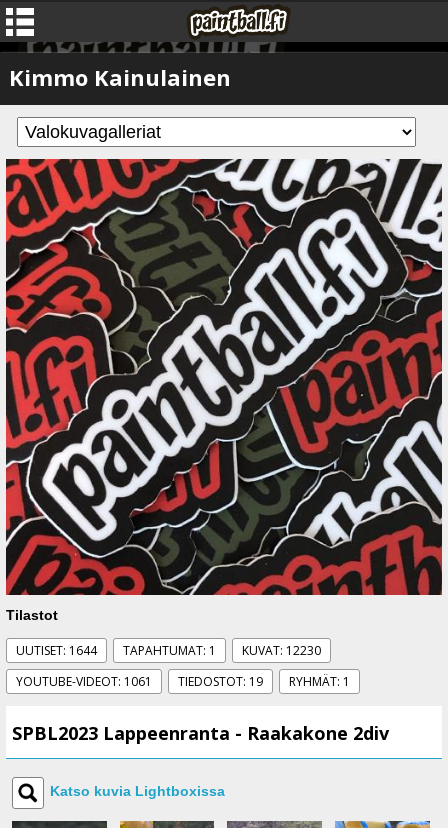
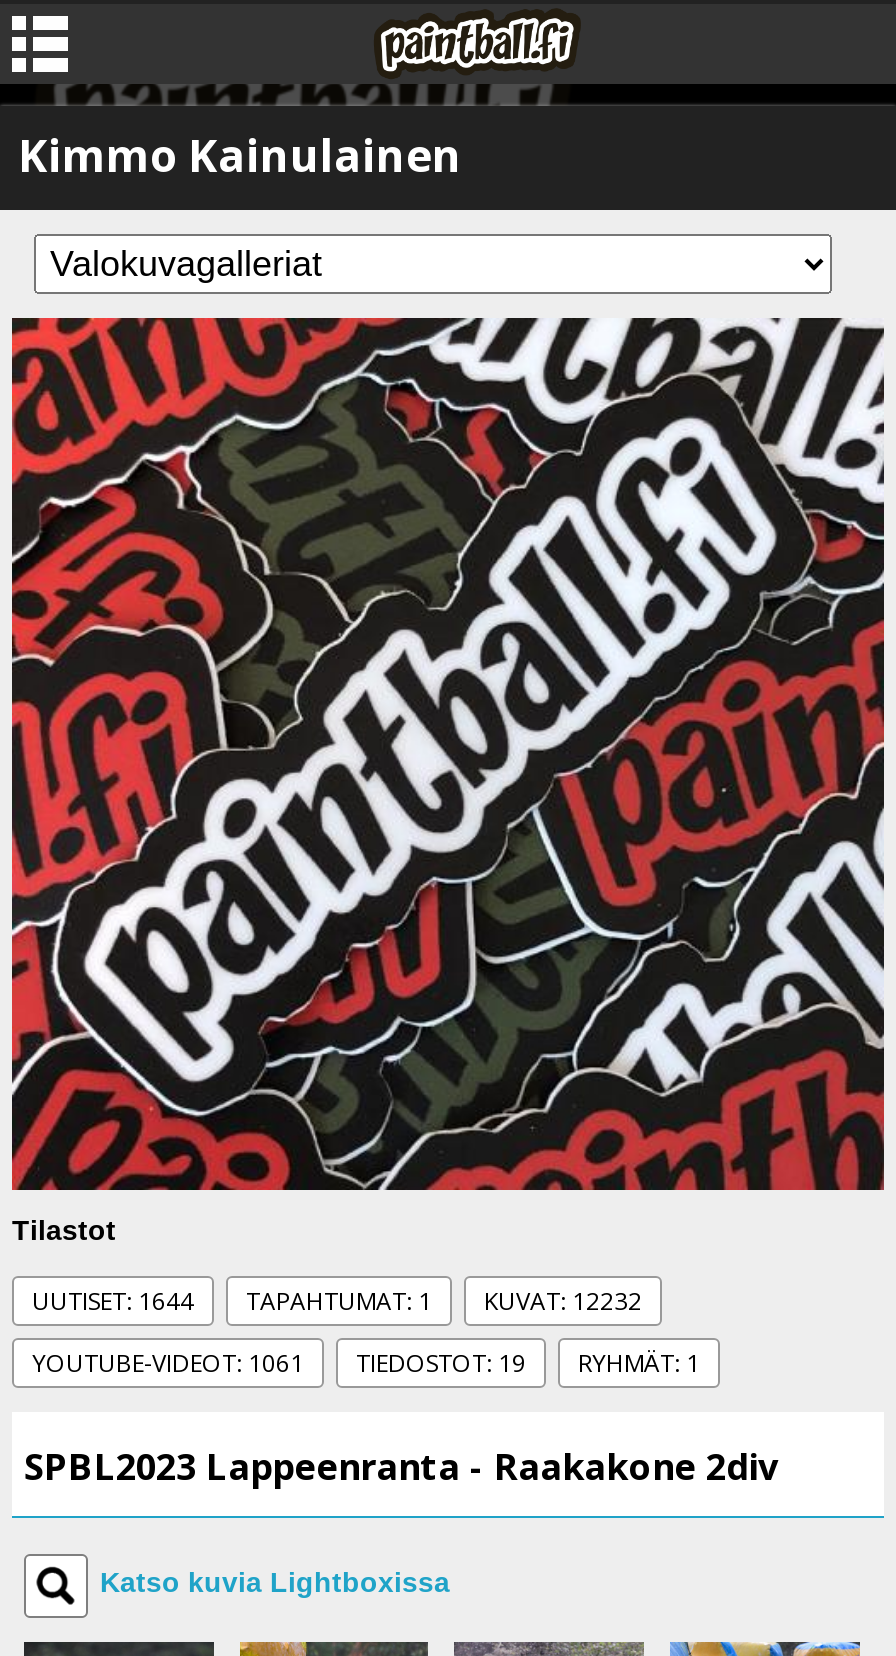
[16,642,321,659] UUTISET: 1644 TAPAHTUMAT: 1 KUVAT: 12230 -> [32,1284,642,1318] UUTISET: 1644 TAPAHTUMAT: 1 KUVAT: 12232

